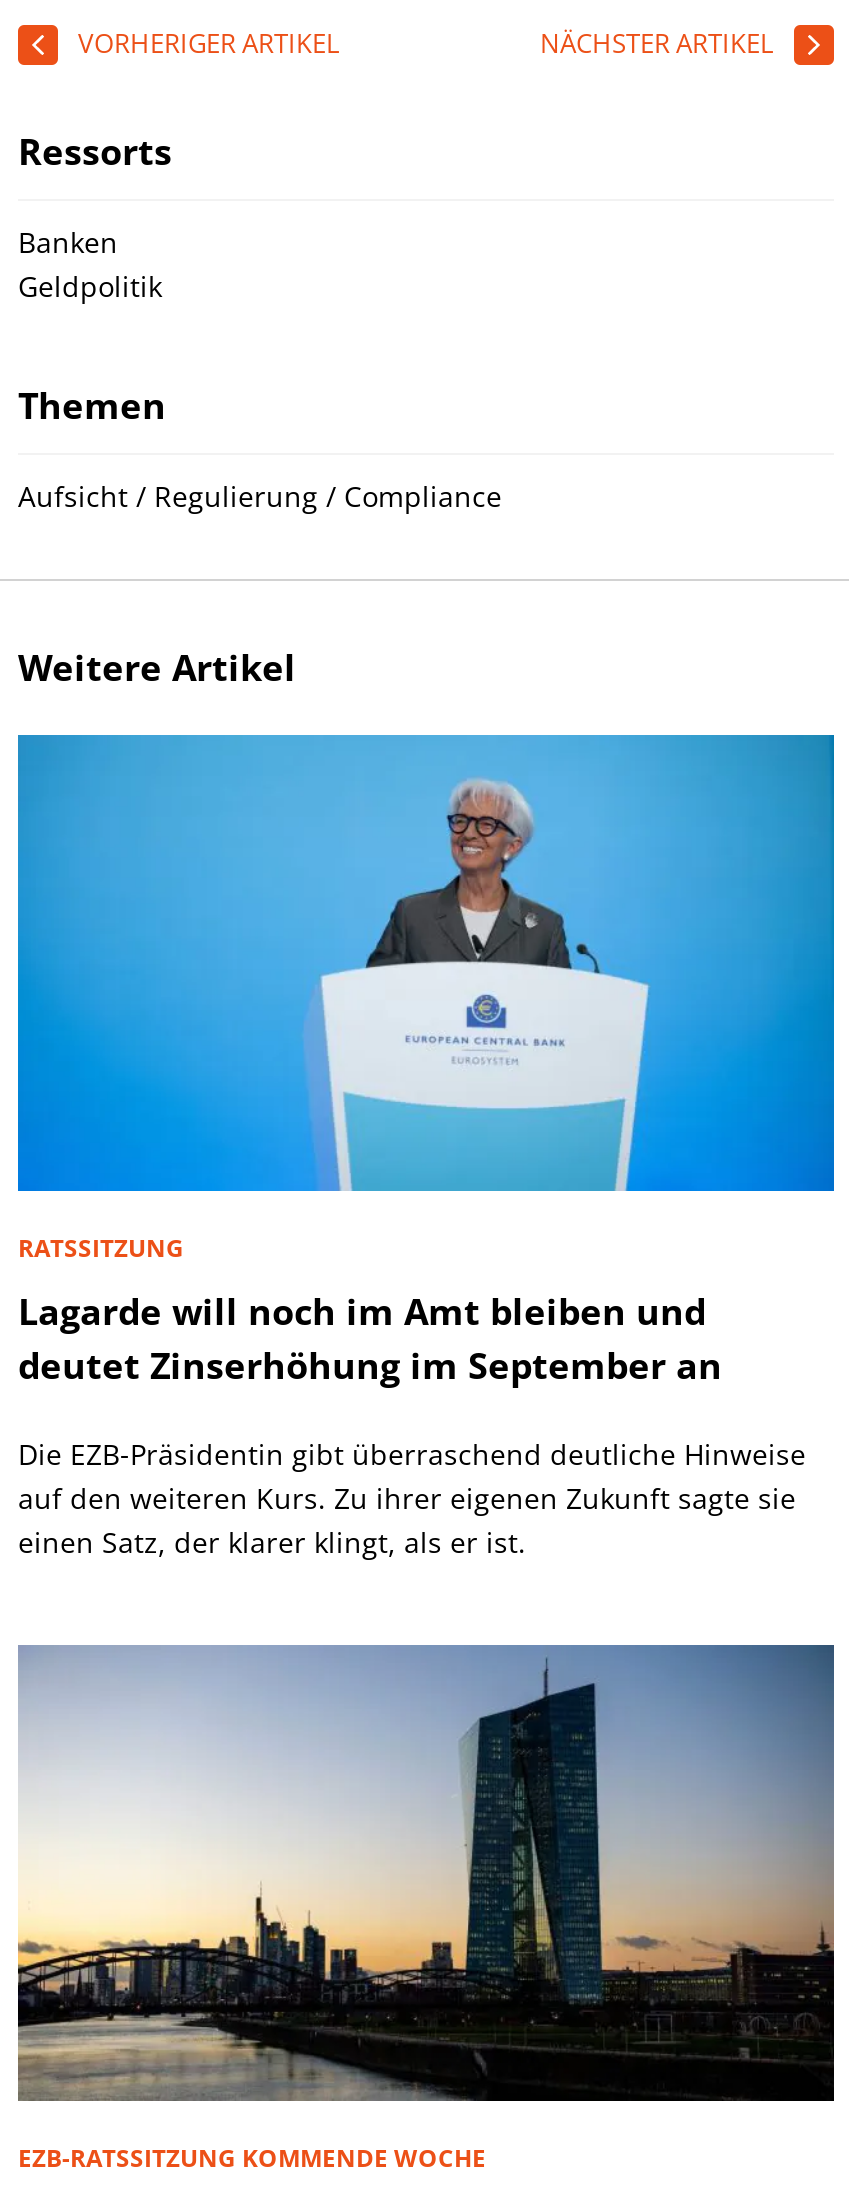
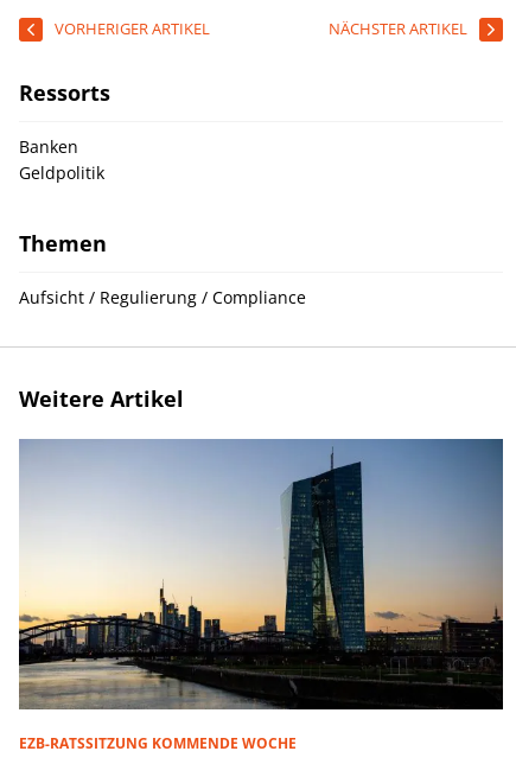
[16,733,836,1561] [image] | RATSSITZUNG | Lagarde will noch im Amt bleiben und | deutet Zinserhöhung im September an | Die EZB-Präsidentin gibt überraschend deutliche Hinweise | auf den weiteren Kurs. Zu ihrer eigenen Zukunft sagte sie | einen Satz, der klarer klingt, als er ist. -> none

